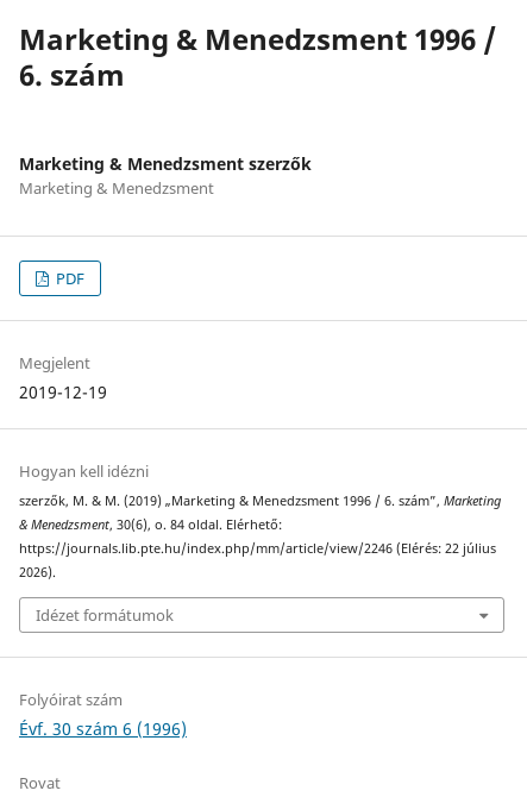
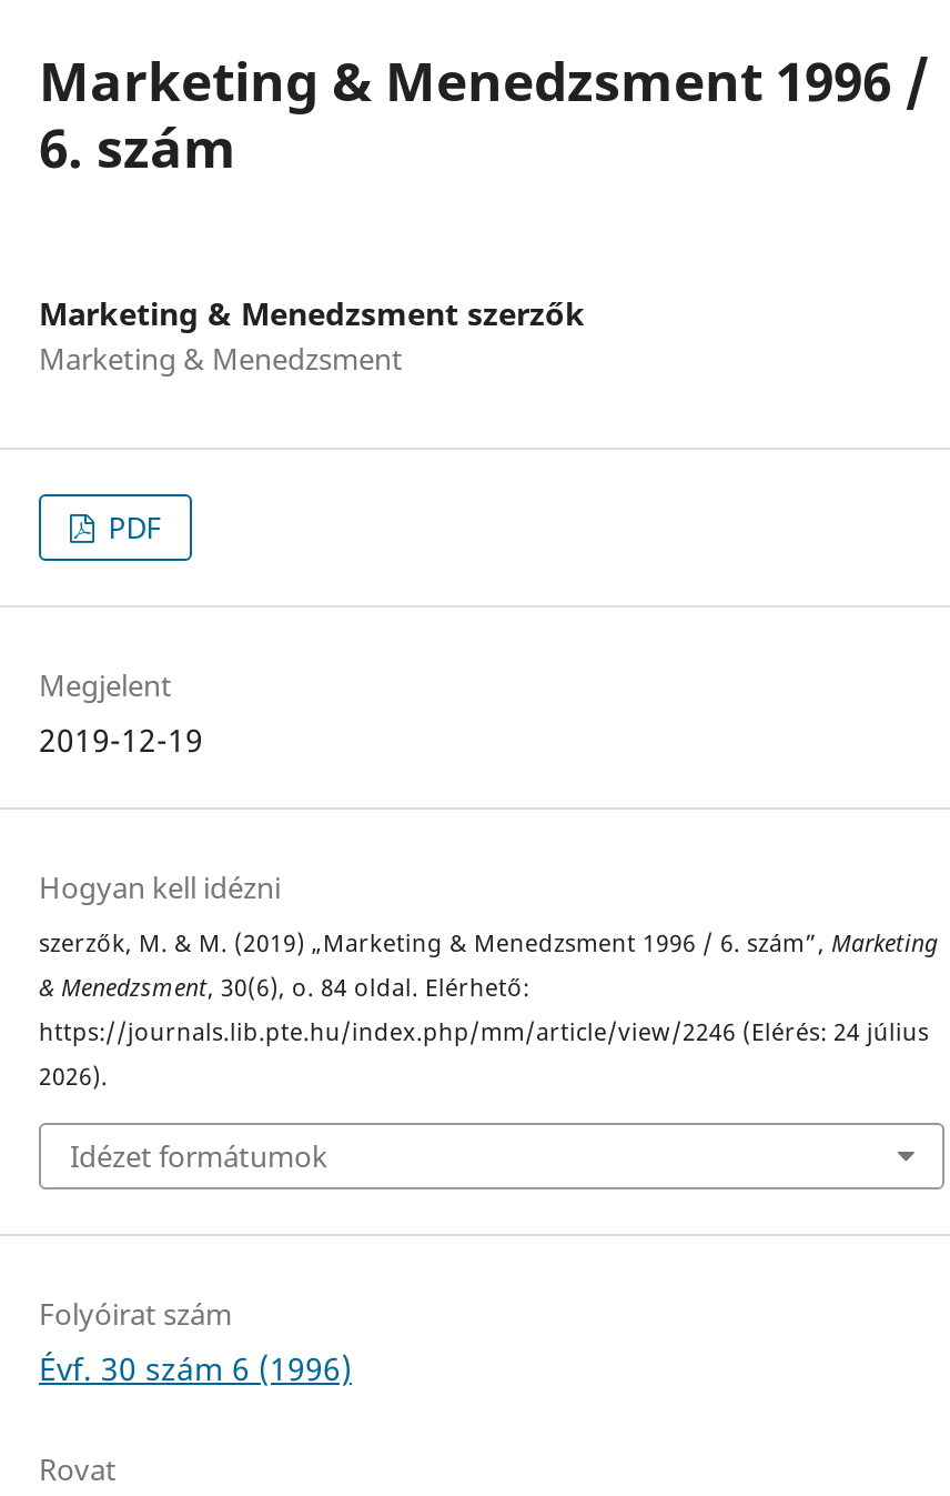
[19,540,496,557] https://journals.lib.pte.hu/index.php/mm/article/view/2246 (Elérés: 22 július -> [39,1016,929,1047] https://journals.lib.pte.hu/index.php/mm/article/view/2246 (Elérés: 24 július

